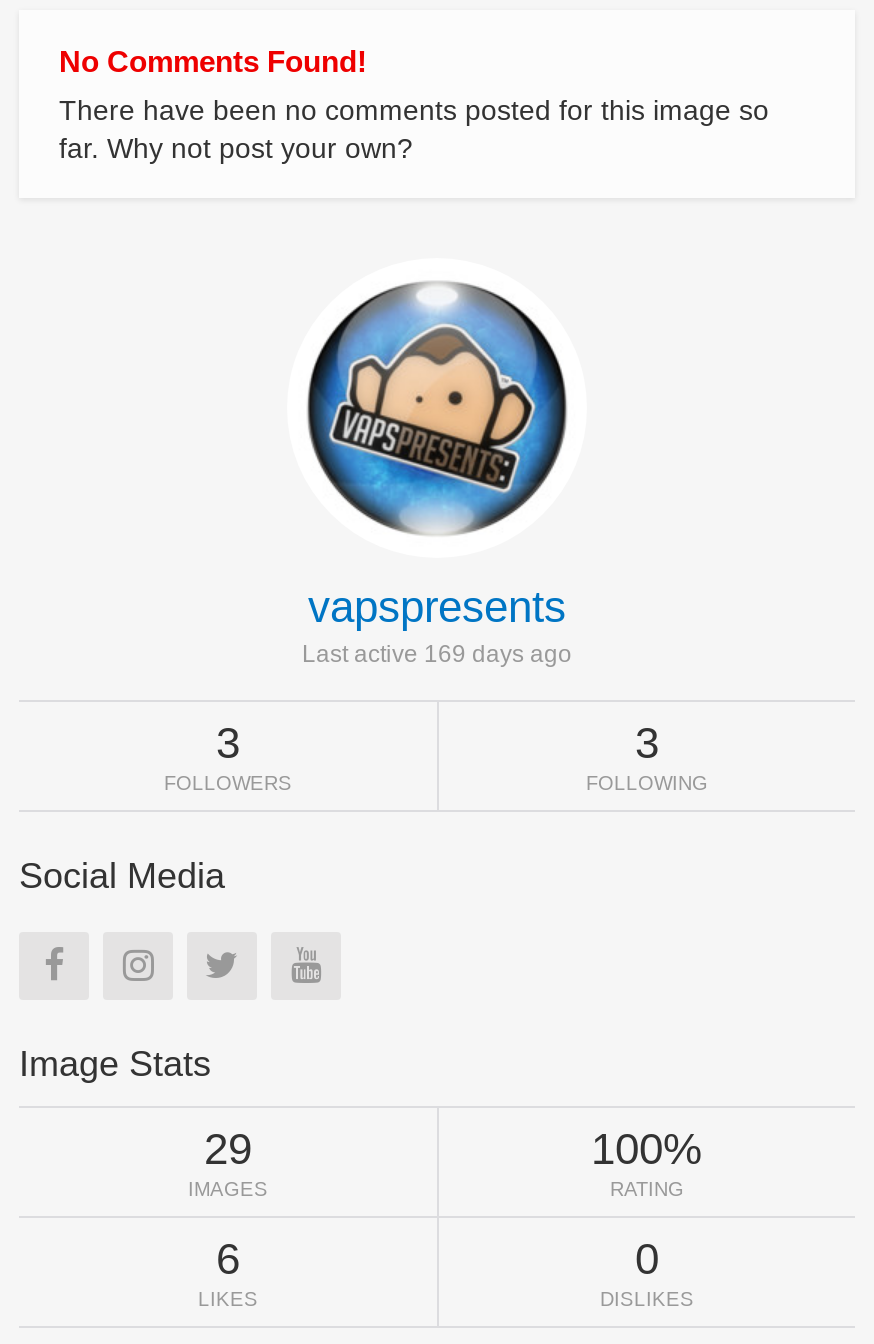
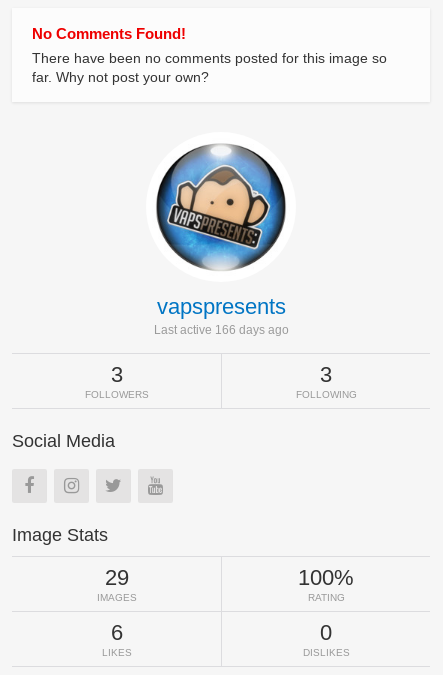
[302,639,572,667] Last active 169 days ago -> [153,323,288,337] Last active 166 days ago

